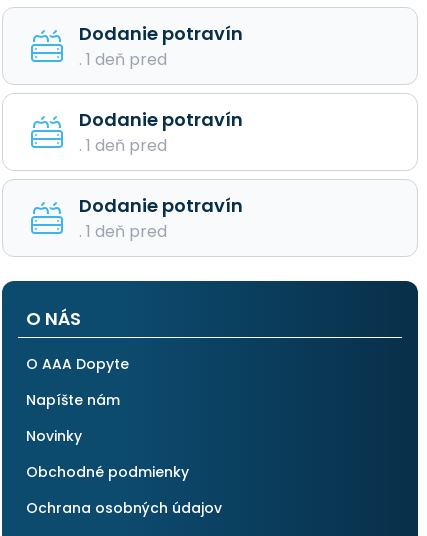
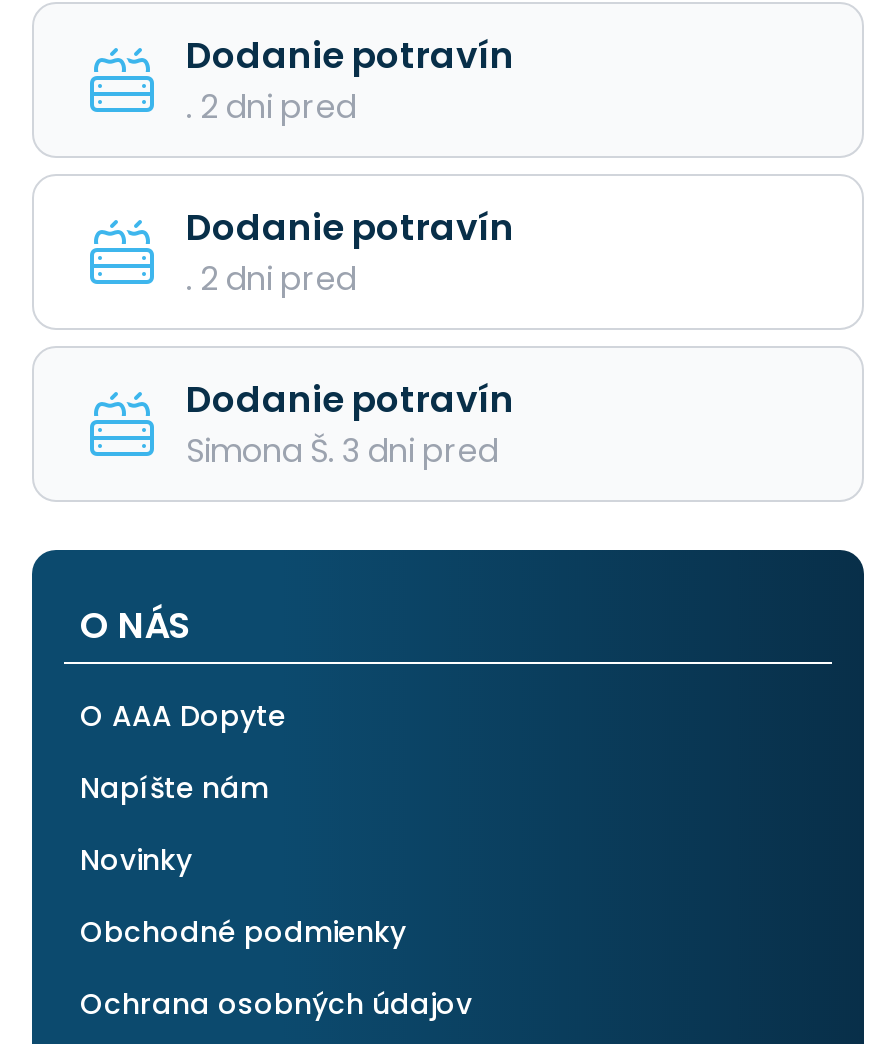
[79,48,167,71] . 1 deň pred -> [186,84,356,130] . 2 dni pred
[79,134,167,157] . 1 deň pred -> [186,256,356,302] . 2 dni pred
[79,220,167,243] . 1 deň pred -> [186,428,498,474] Simona Š. 3 dni pred

